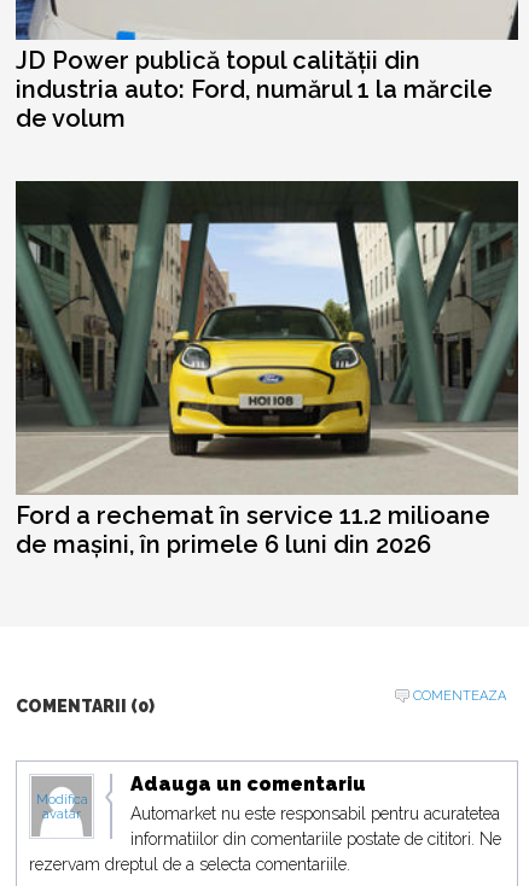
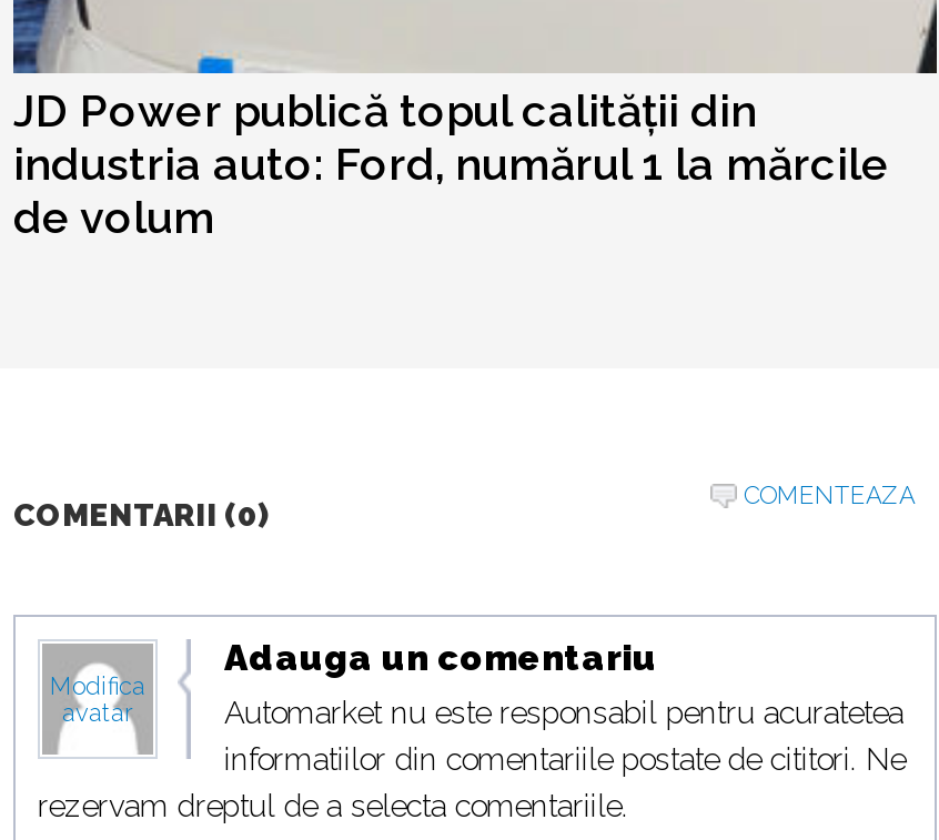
[14,180,518,559] [image] | Ford a rechemat în service 11.2 milioane | de mașini, în primele 6 luni din 2026 -> none

